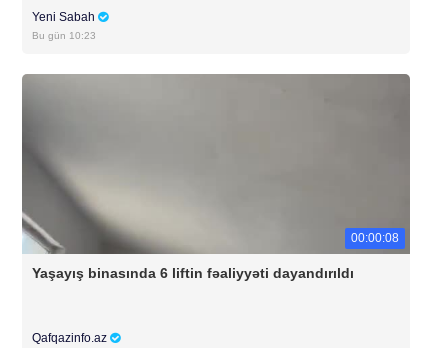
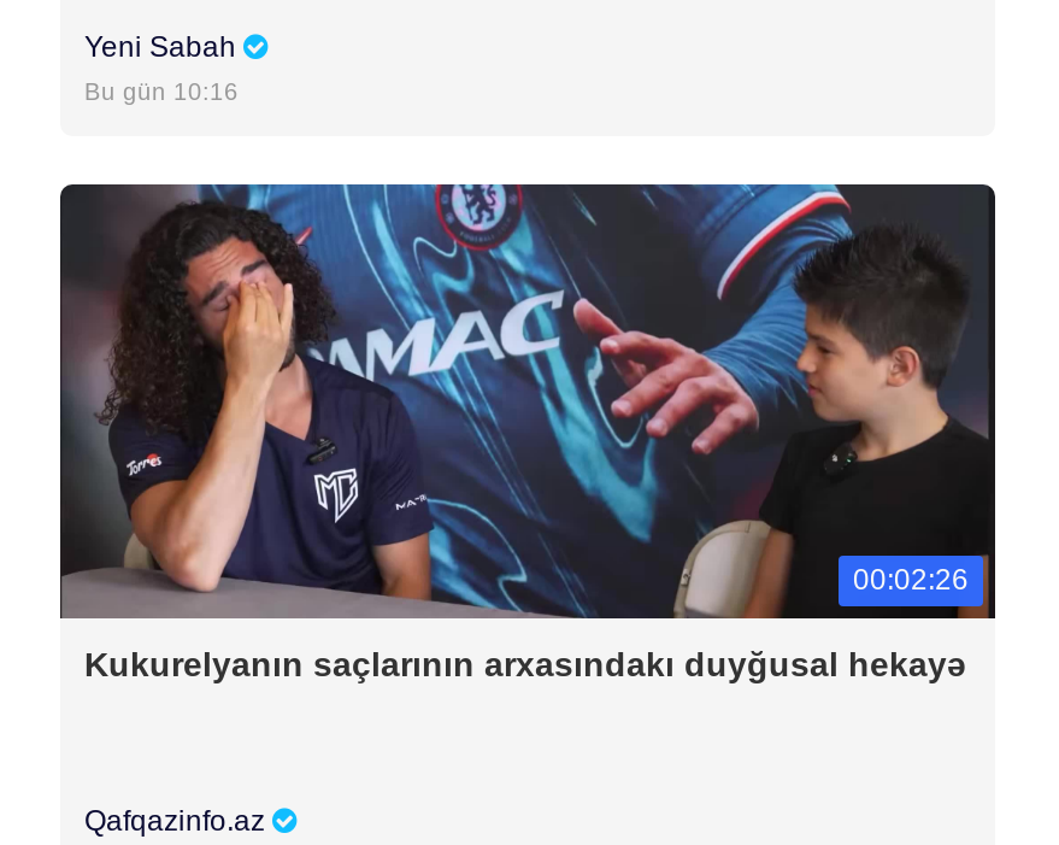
[32,30,96,41] Bu gün 10:23 -> [84,78,239,105] Bu gün 10:16
[21,73,411,255] [image] | 00:00:08 -> [58,182,998,621] [image] | 00:02:26
[32,265,354,281] Yaşayış binasında 6 liftin fəaliyyəti dayandırıldı -> [84,645,966,683] Kukurelyanın saçlarının arxasındakı duyğusal hekayə

